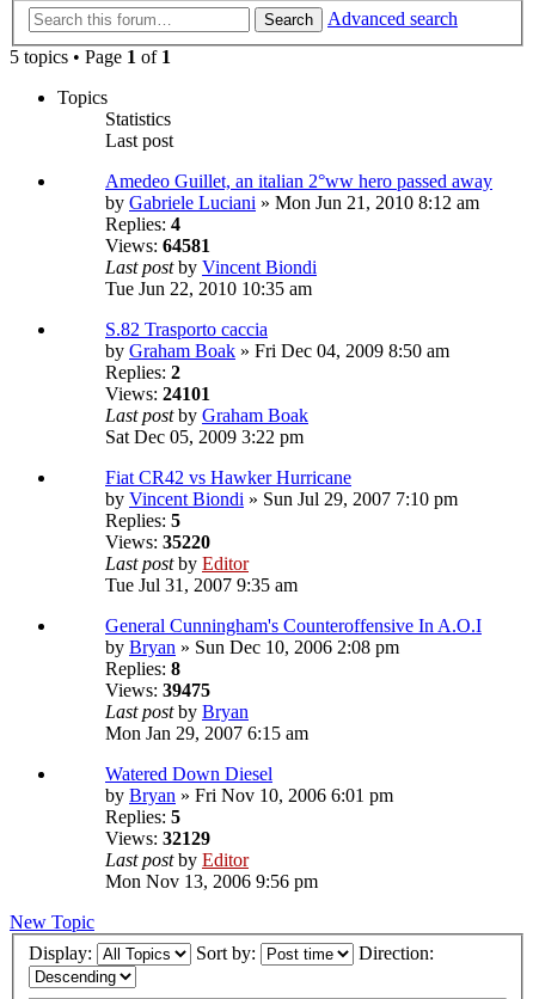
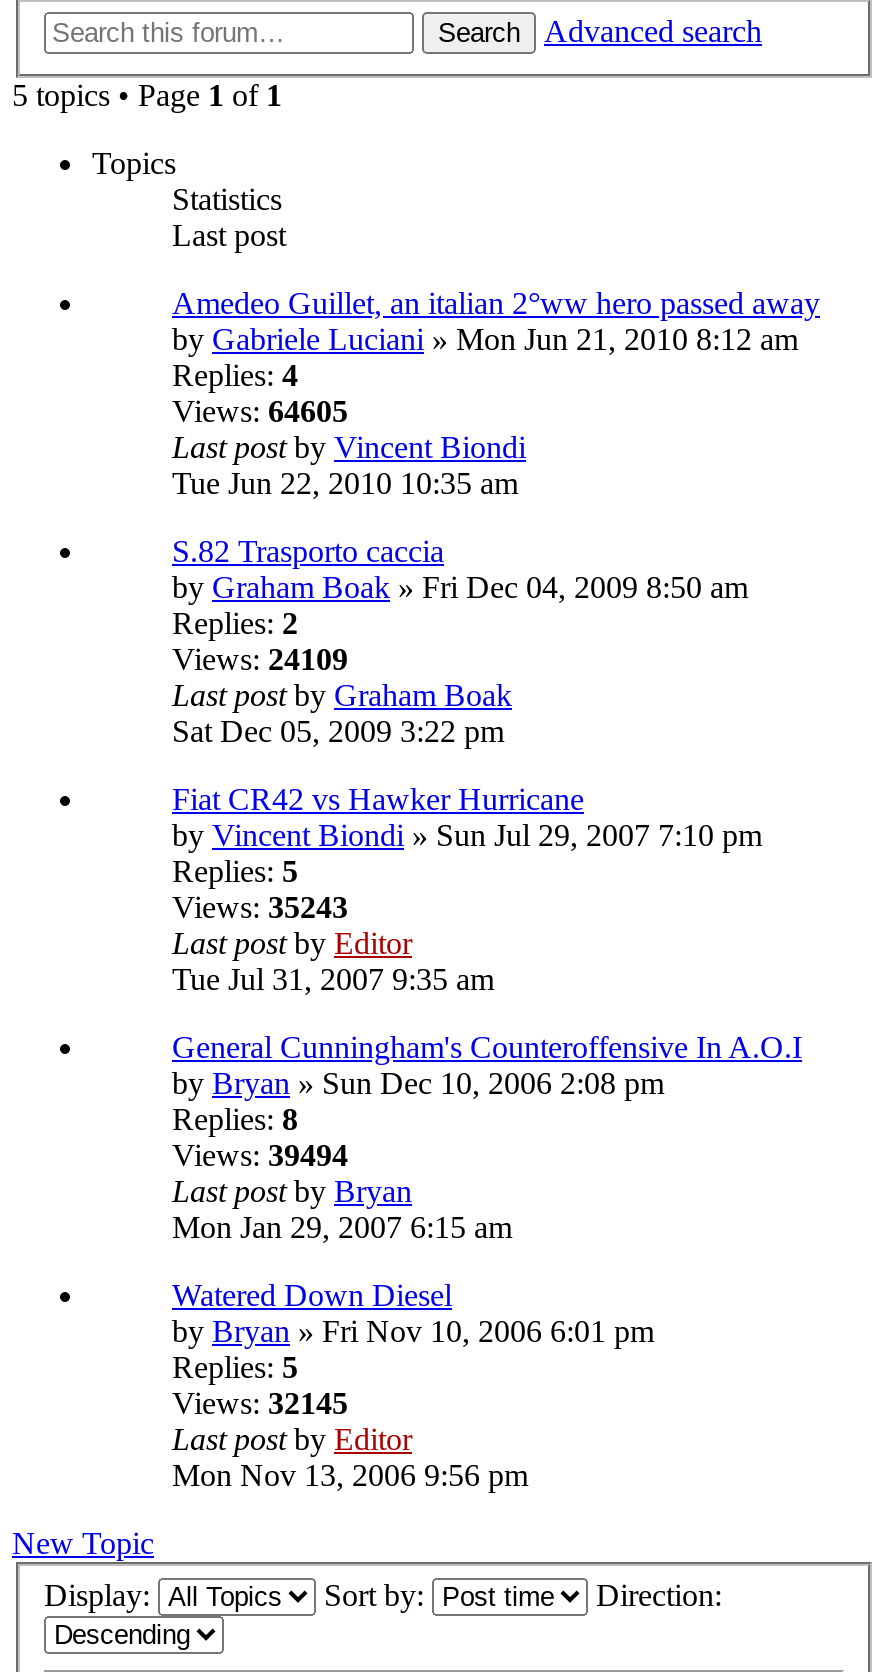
[105,236,210,256] Views: 64581 -> [172,395,348,429] Views: 64605
[105,384,210,404] Views: 24101 -> [172,643,348,677] Views: 24109
[105,532,210,553] Views: 35220 -> [172,891,348,925] Views: 35243
[105,680,210,701] Views: 39475 -> [172,1139,348,1173] Views: 39494
[105,829,210,849] Views: 32129 -> [172,1387,348,1421] Views: 32145

